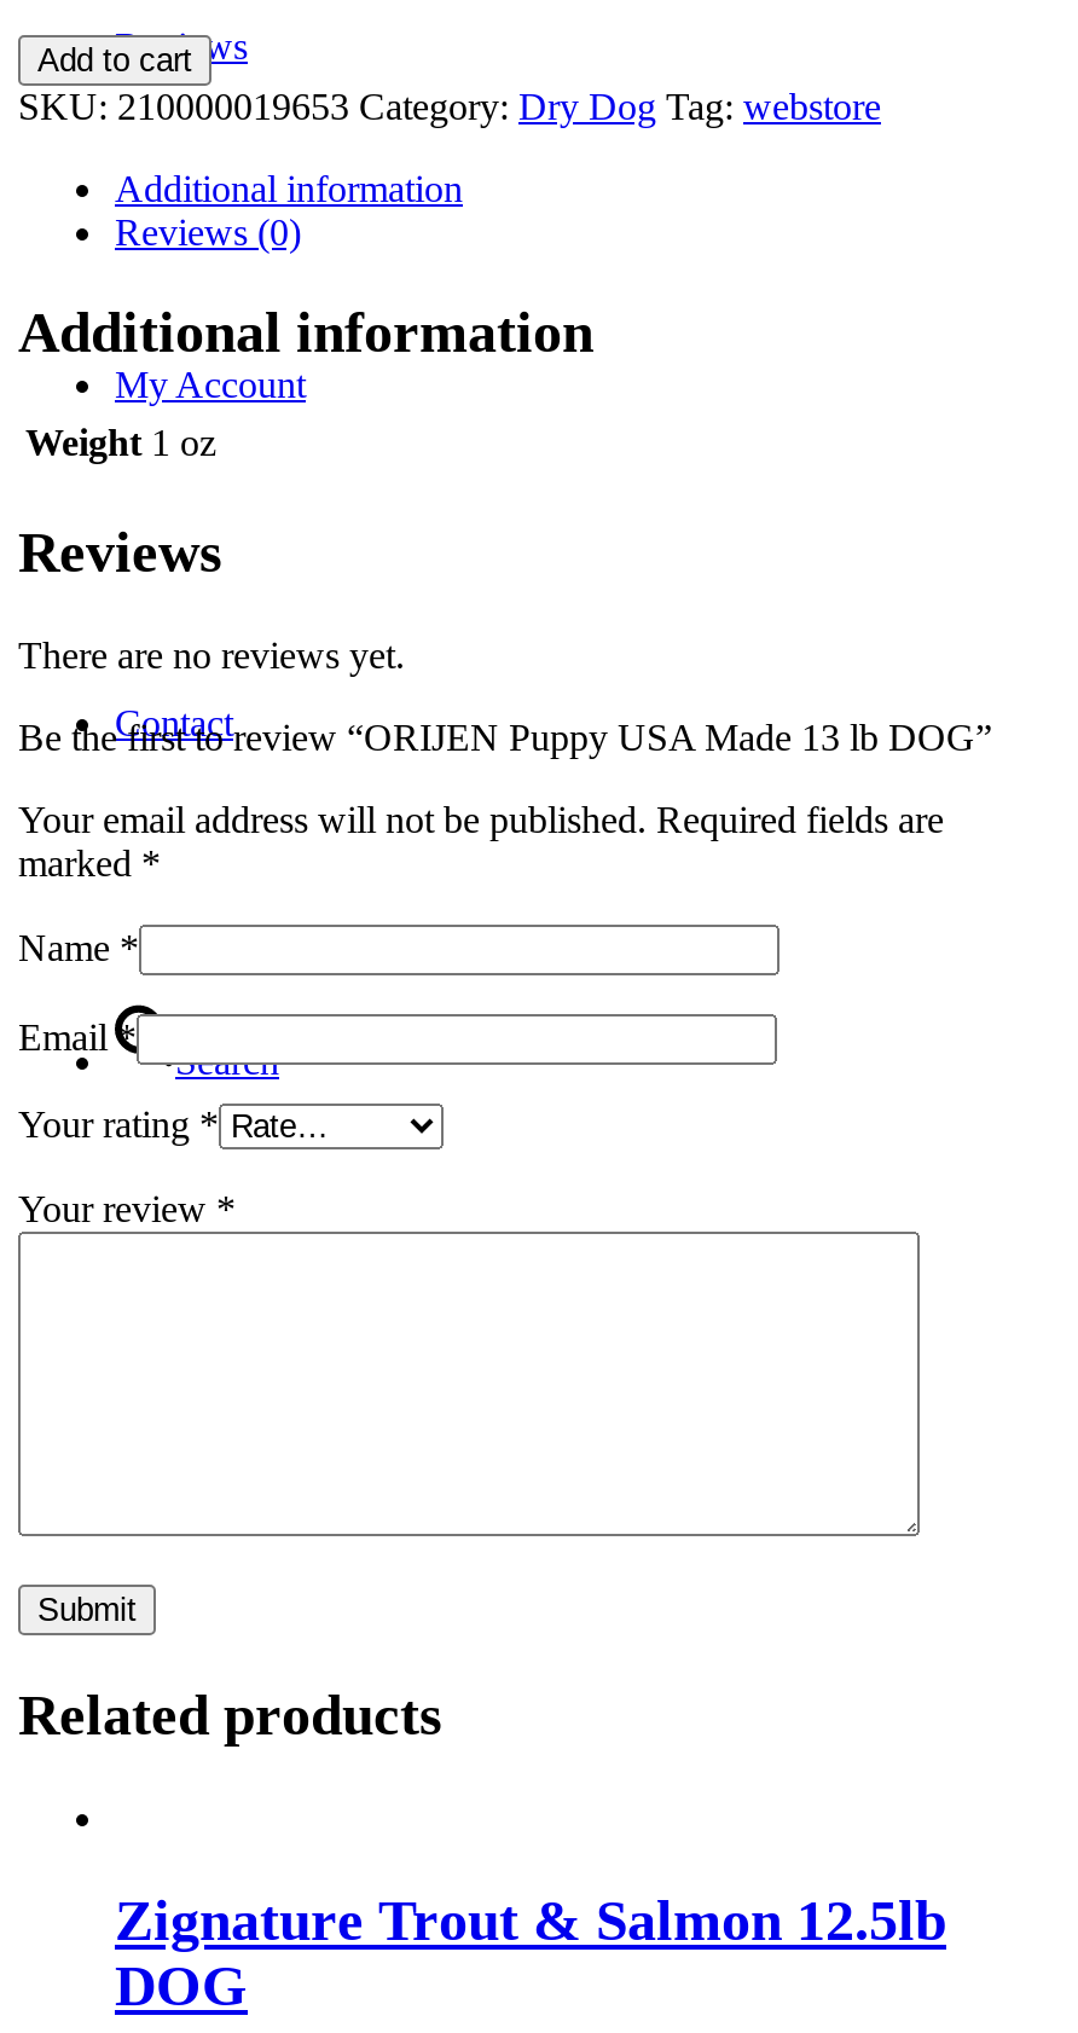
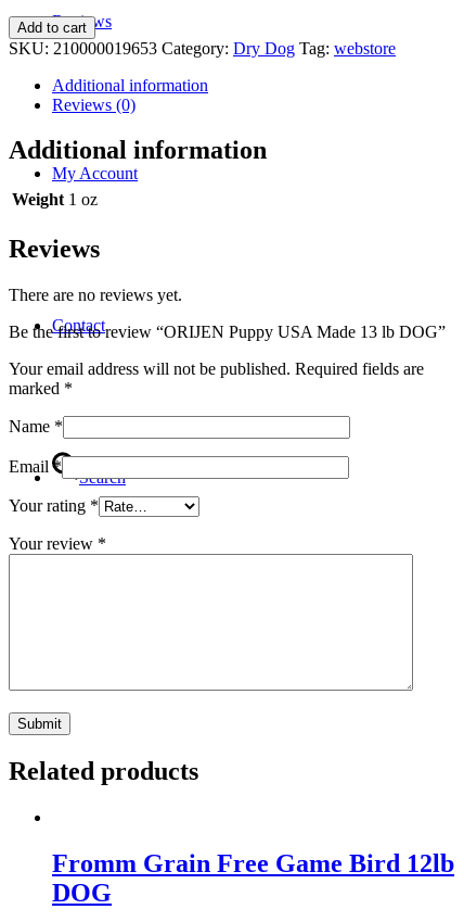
[115,1889,946,1952] Zignature Trout & Salmon 12.5lb -> [52,849,454,877] Fromm Grain Free Game Bird 12lb

